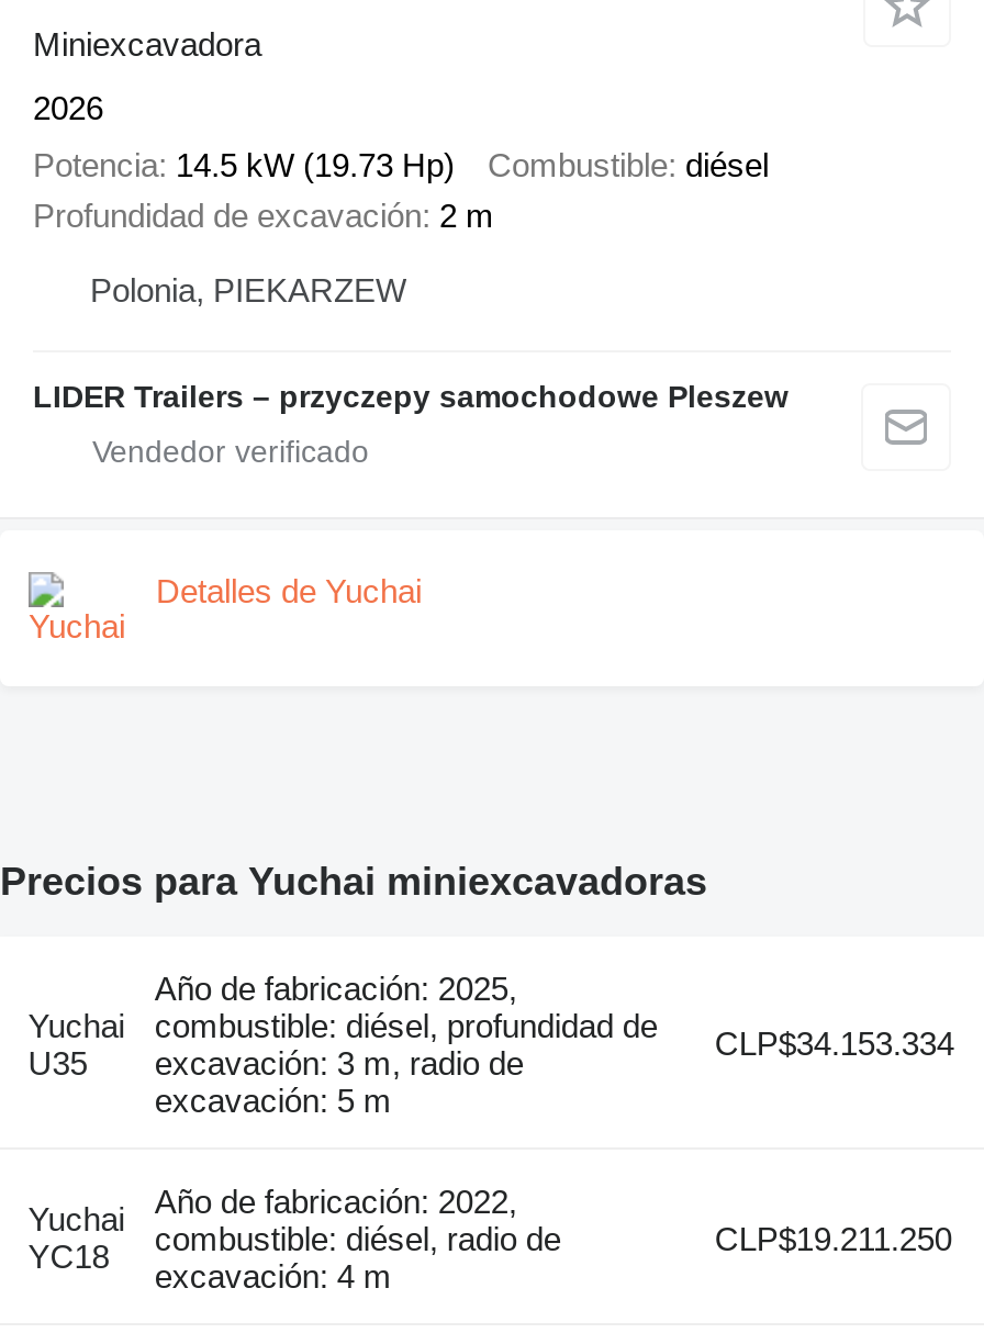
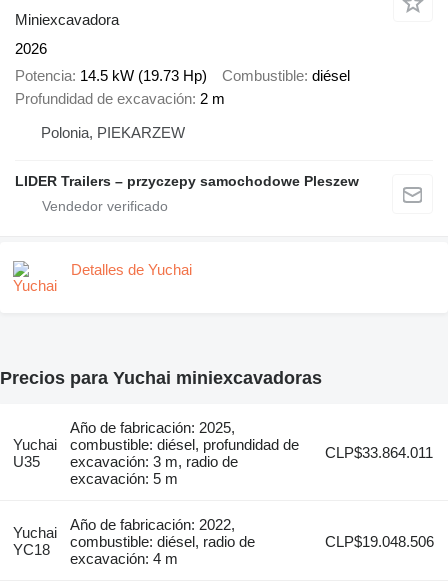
[28,1008,954,1063] Yuchai combustible: diésel, profundidad de CLP$34.153.334 -> [13,436,433,461] Yuchai combustible: diésel, profundidad de CLP$33.864.011
[715,1221,952,1259] CLP$19.211.250 -> [325,533,434,550] CLP$19.048.506

